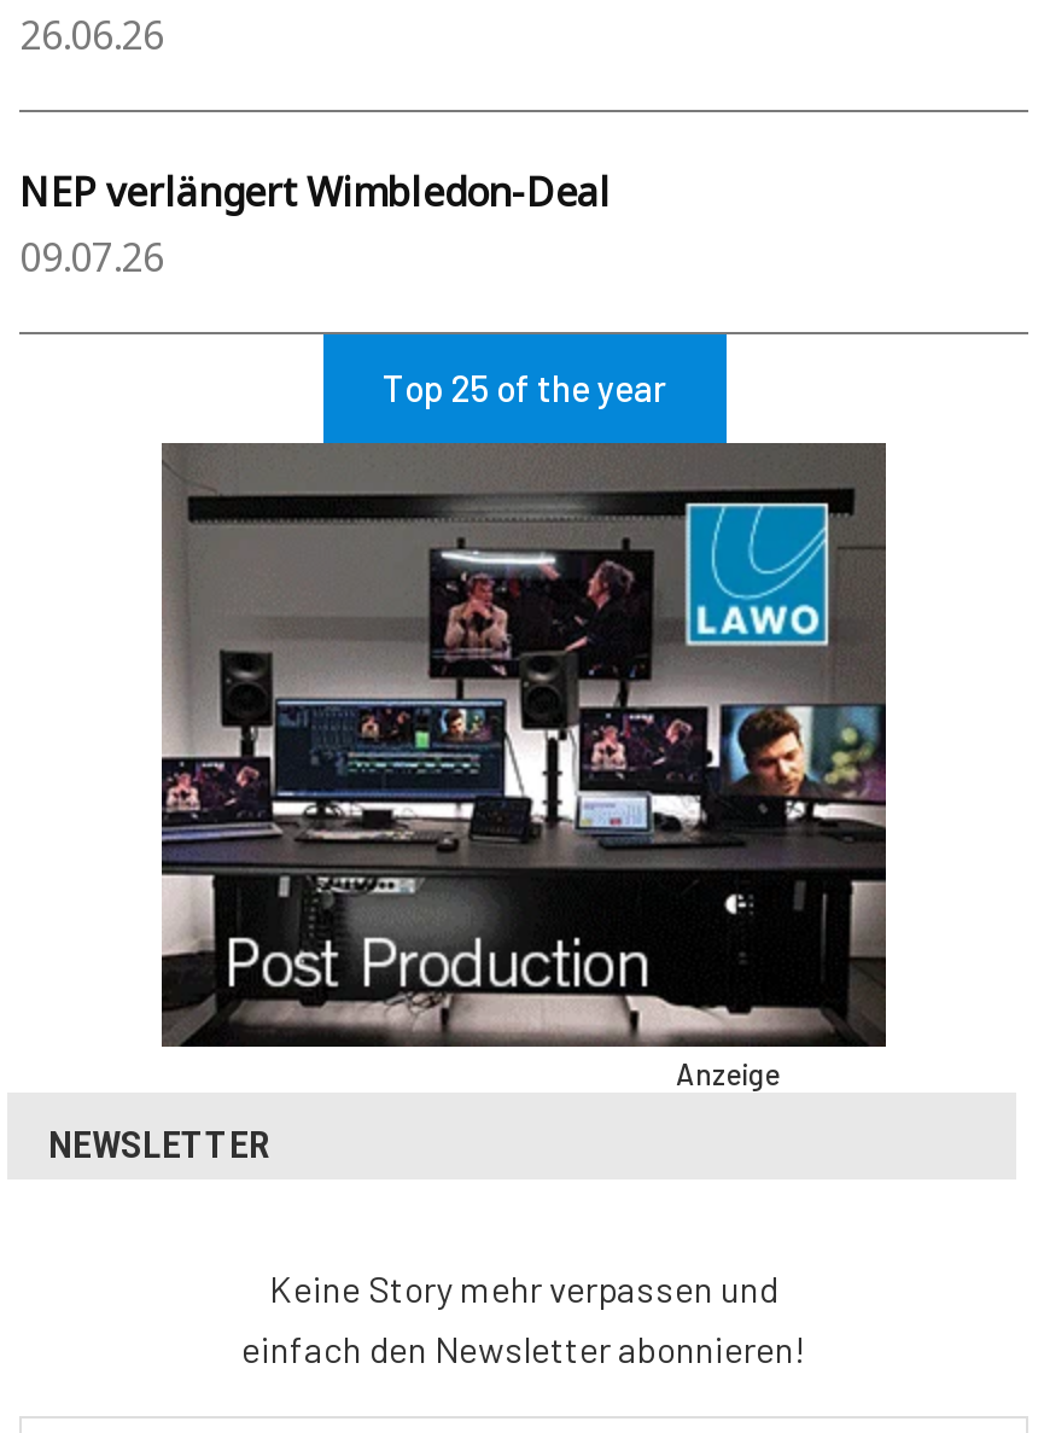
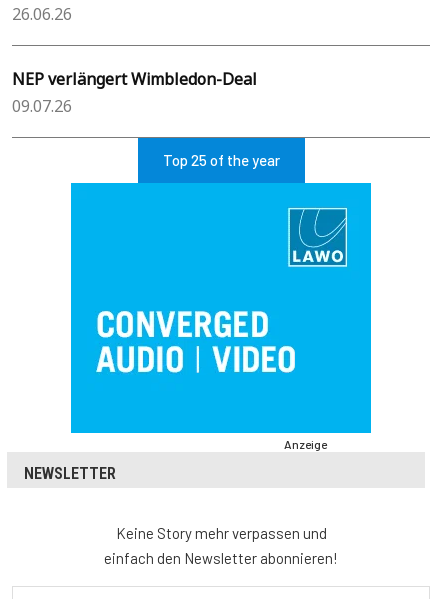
[159,439,888,1050] [image] -> [70,182,372,434] [image]

